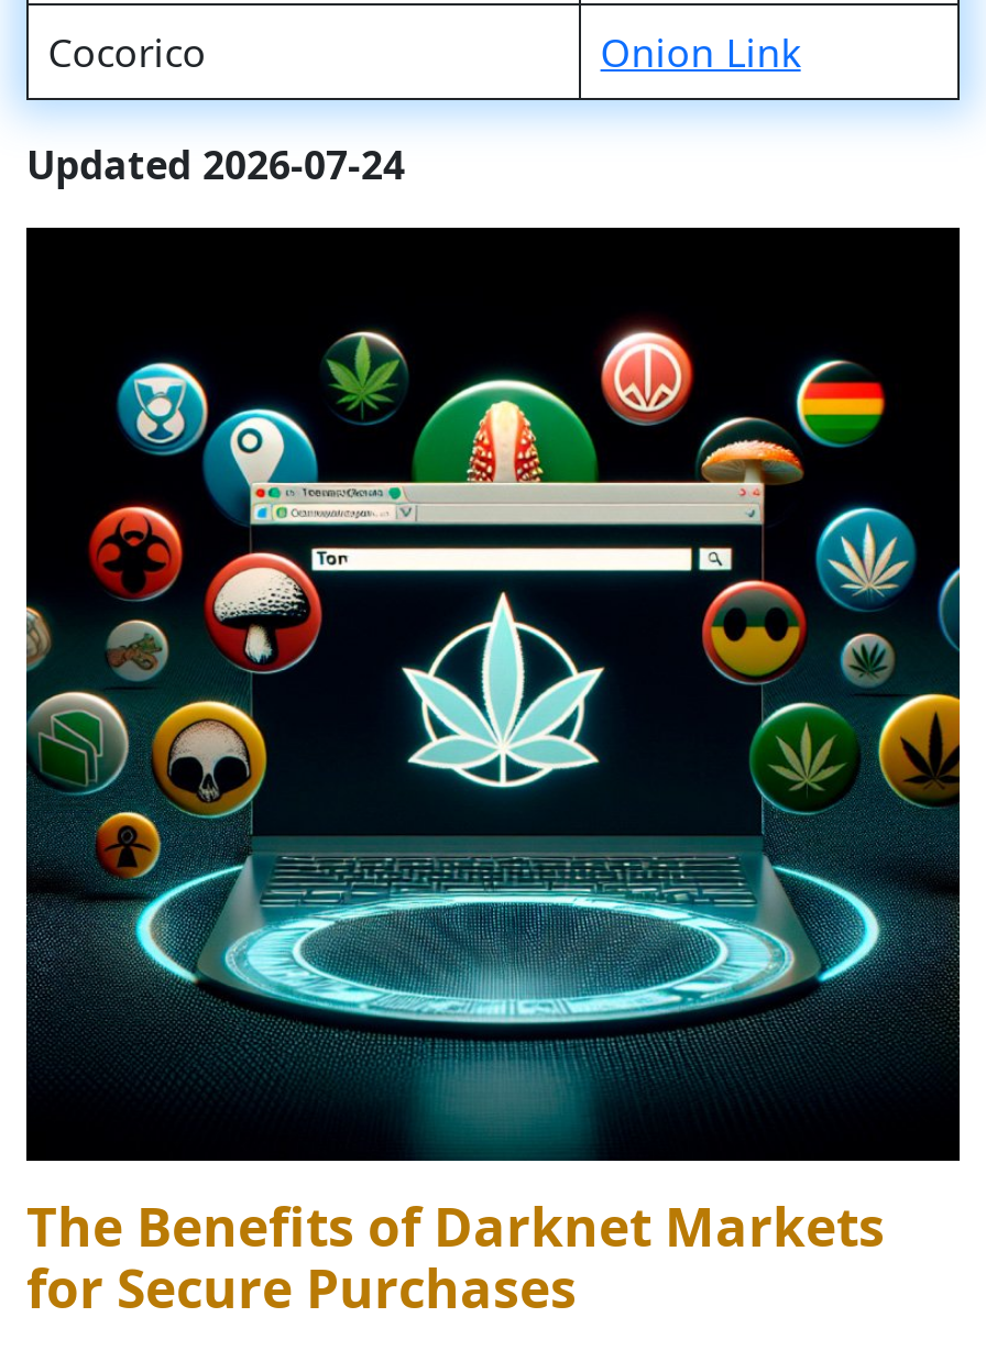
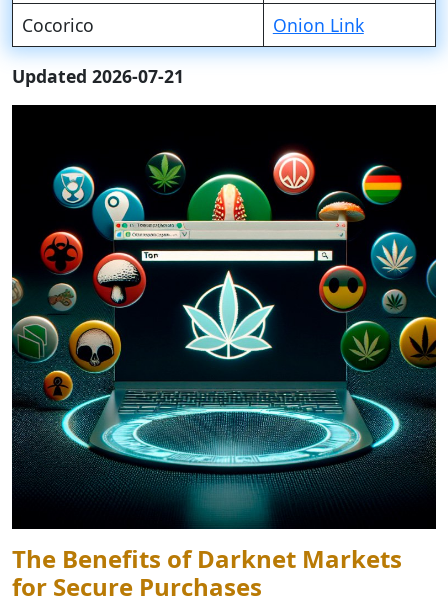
[26,138,405,190] Updated 2026-07-24 -> [12,64,184,88] Updated 2026-07-21

